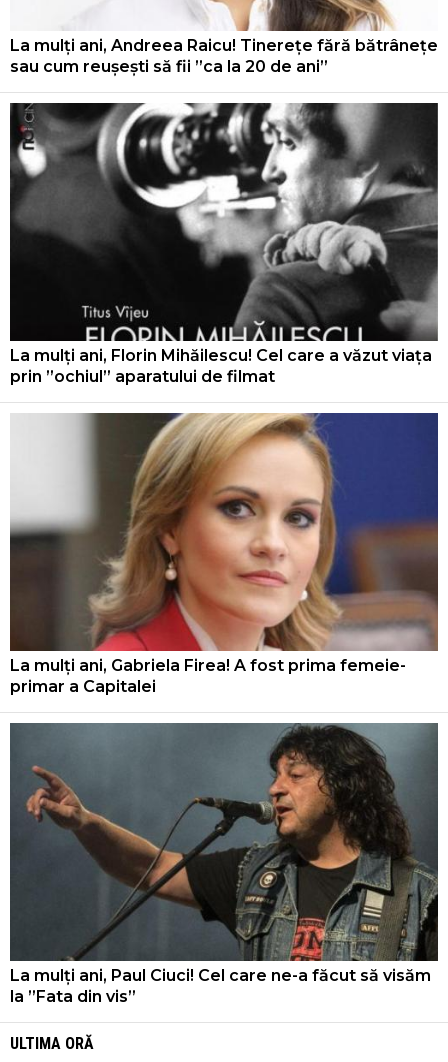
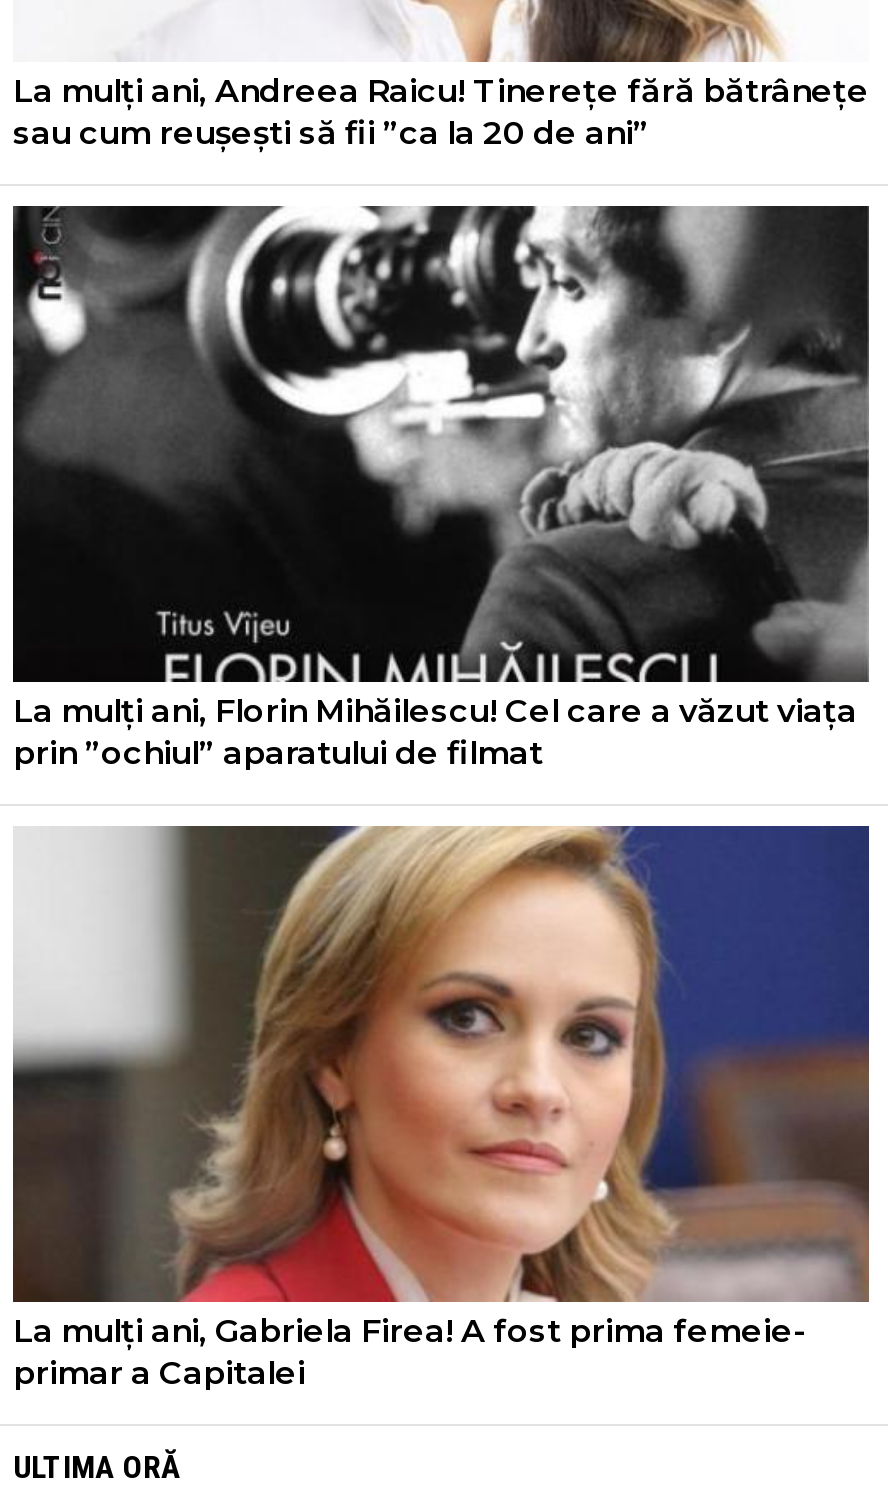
[9,722,439,1006] [image] | La mulți ani, Paul Ciuci! Cel care ne-a făcut să visăm | la ”Fata din vis” -> none

